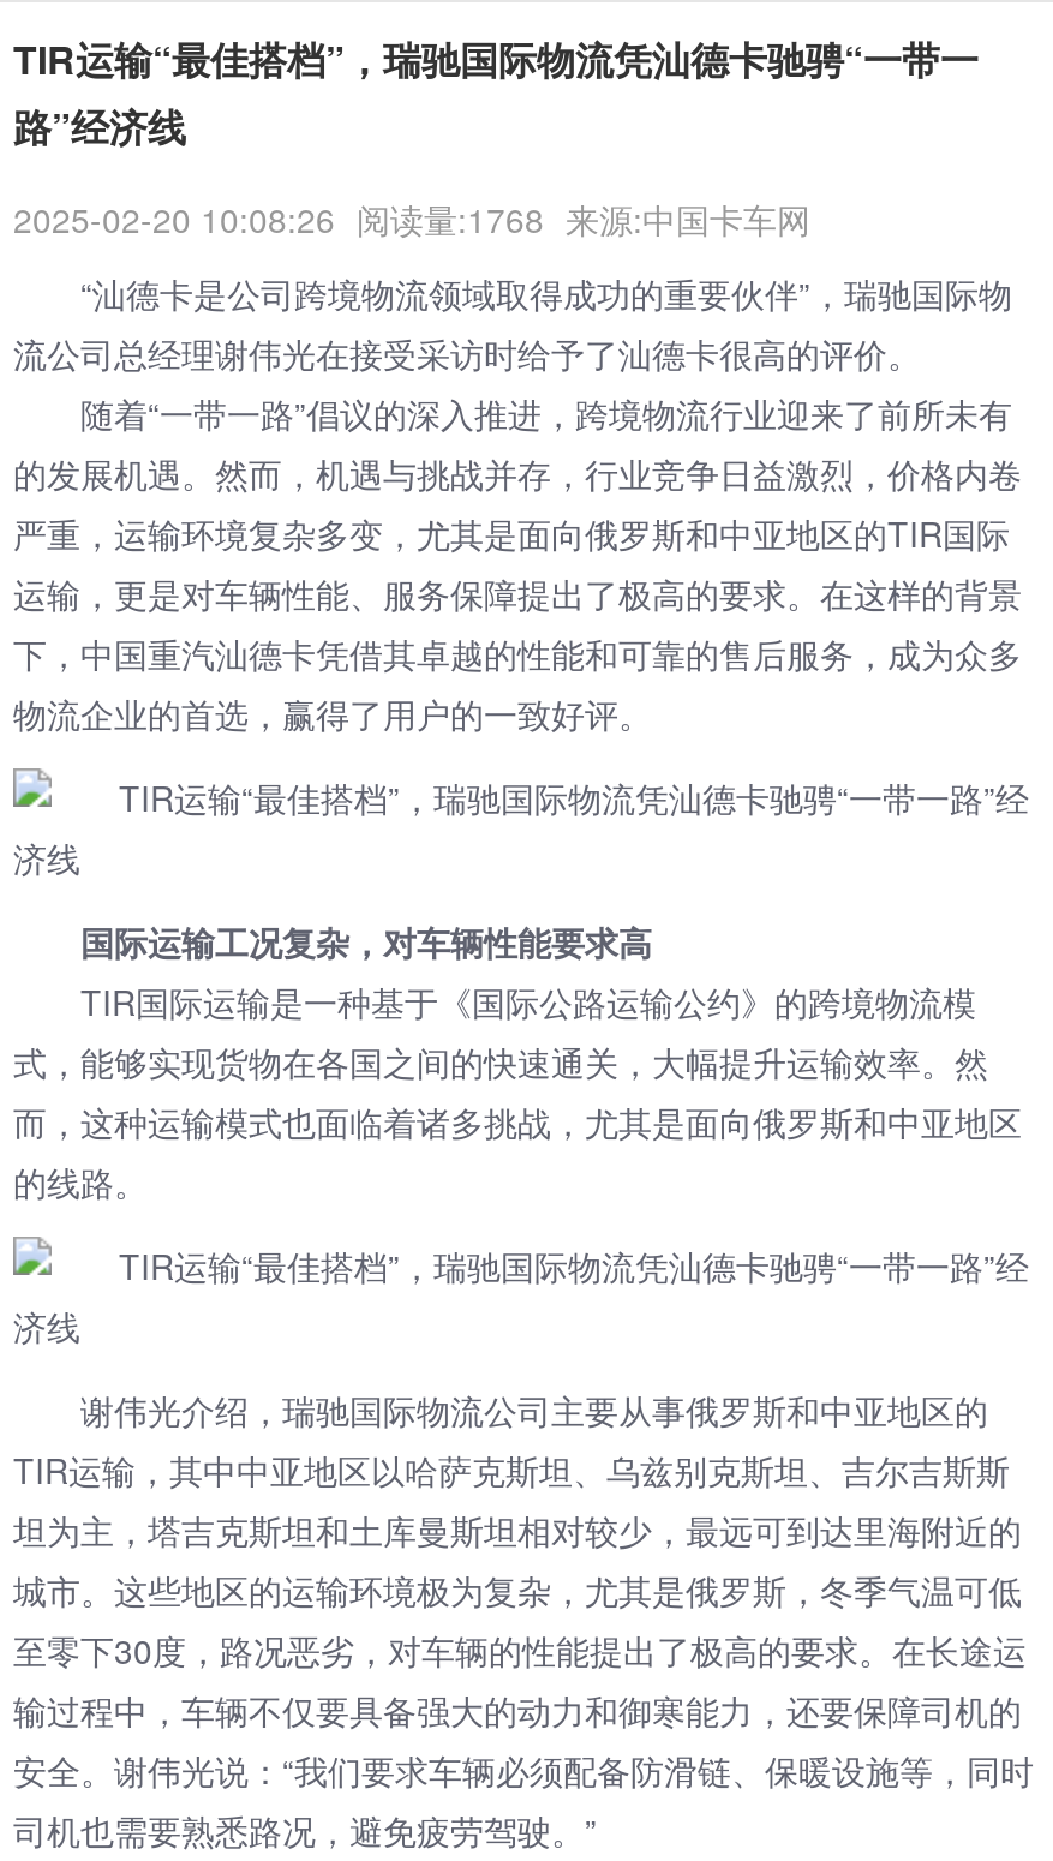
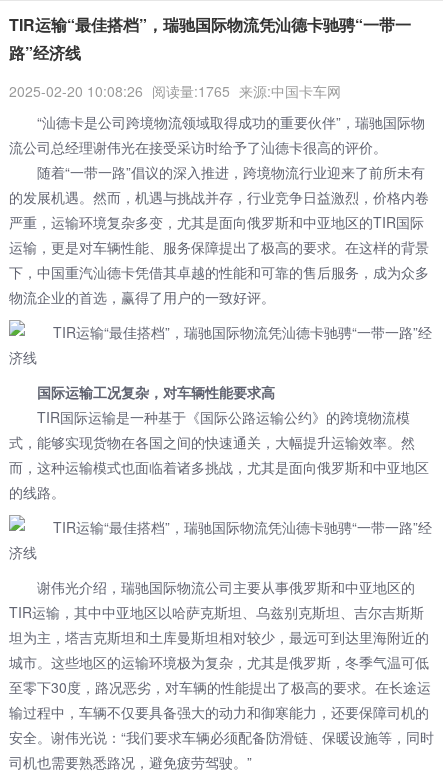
[13,195,810,243] 2025-02-20 10:08:26 阅读量:1768 来源:中国卡车网 -> [9,81,341,101] 2025-02-20 10:08:26 阅读量:1765 来源:中国卡车网

